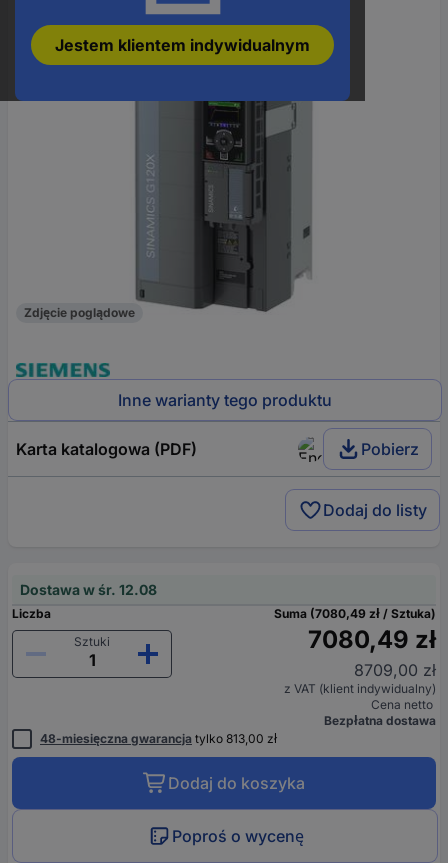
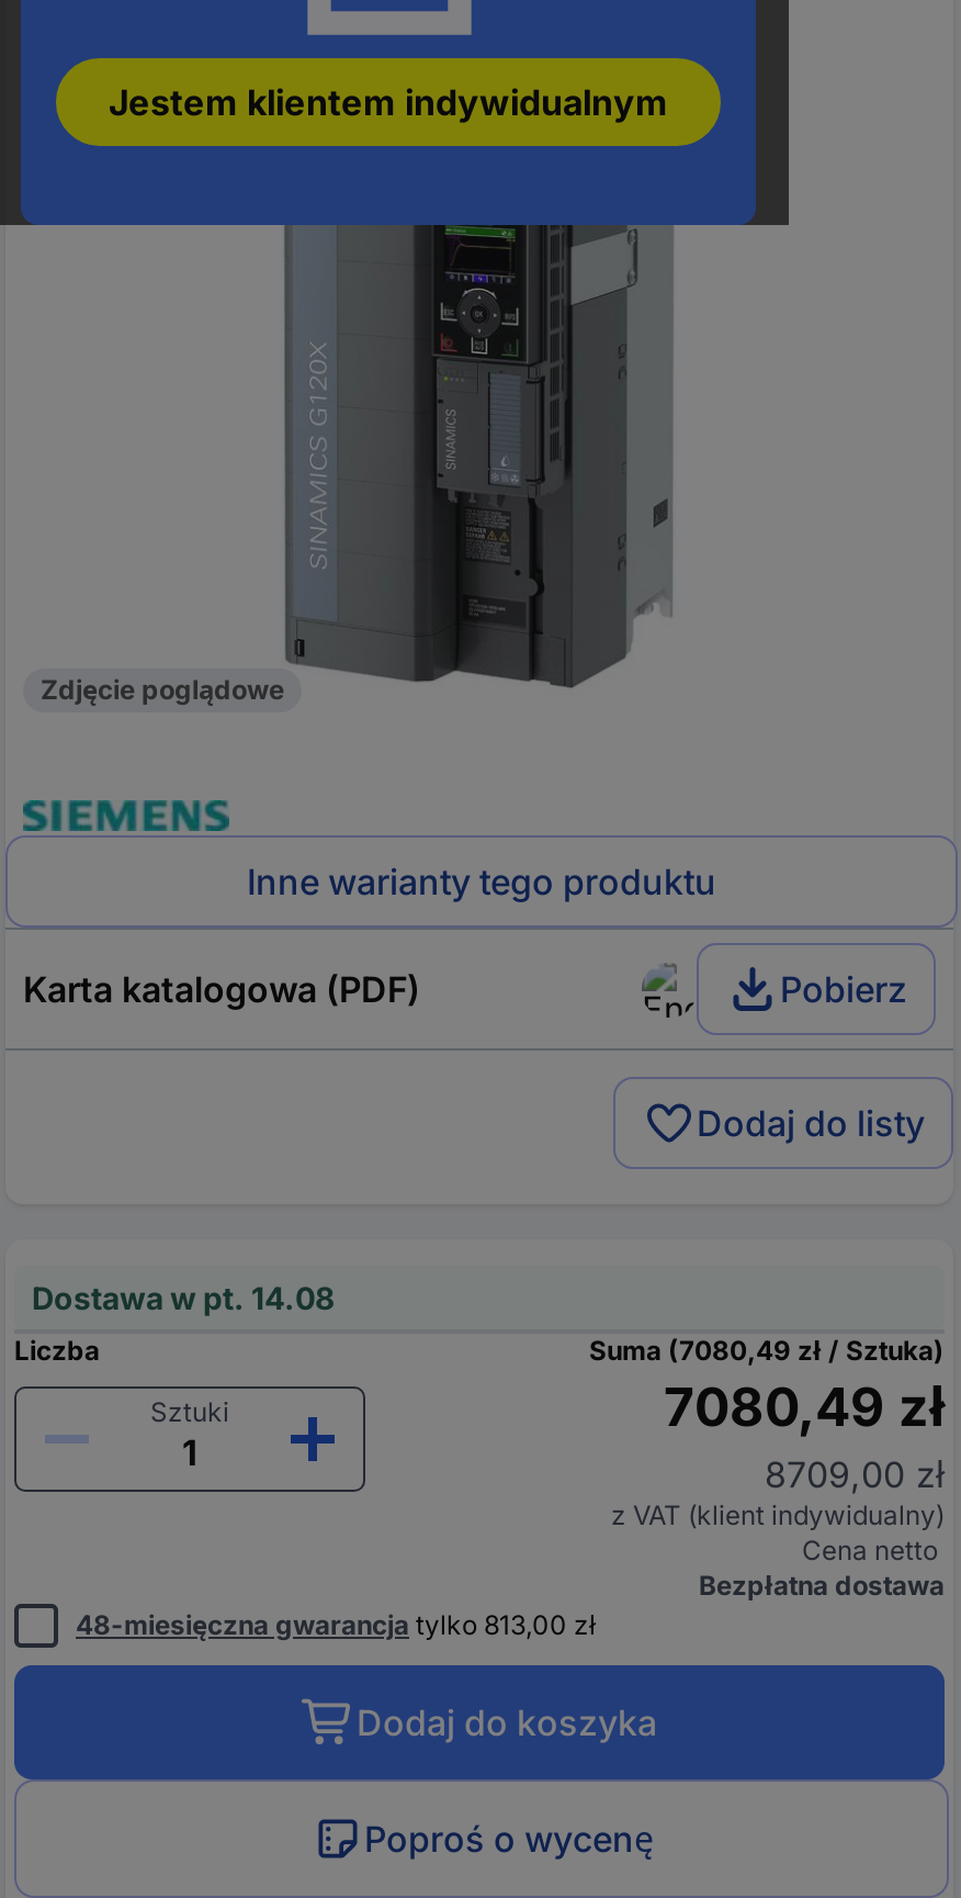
[20,581,157,598] Dostawa w śr. 12.08 -> [32,1280,335,1317] Dostawa w pt. 14.08

